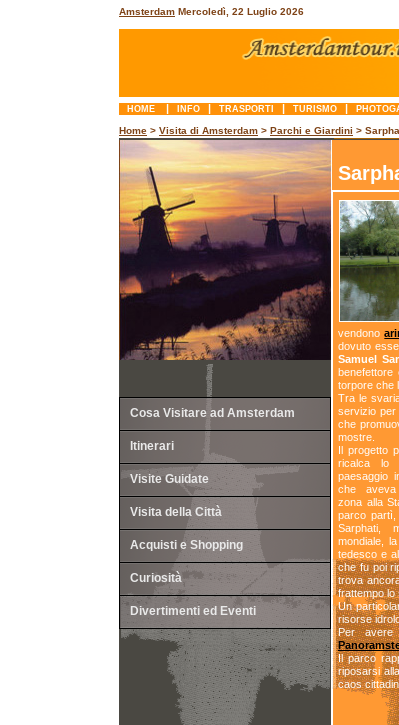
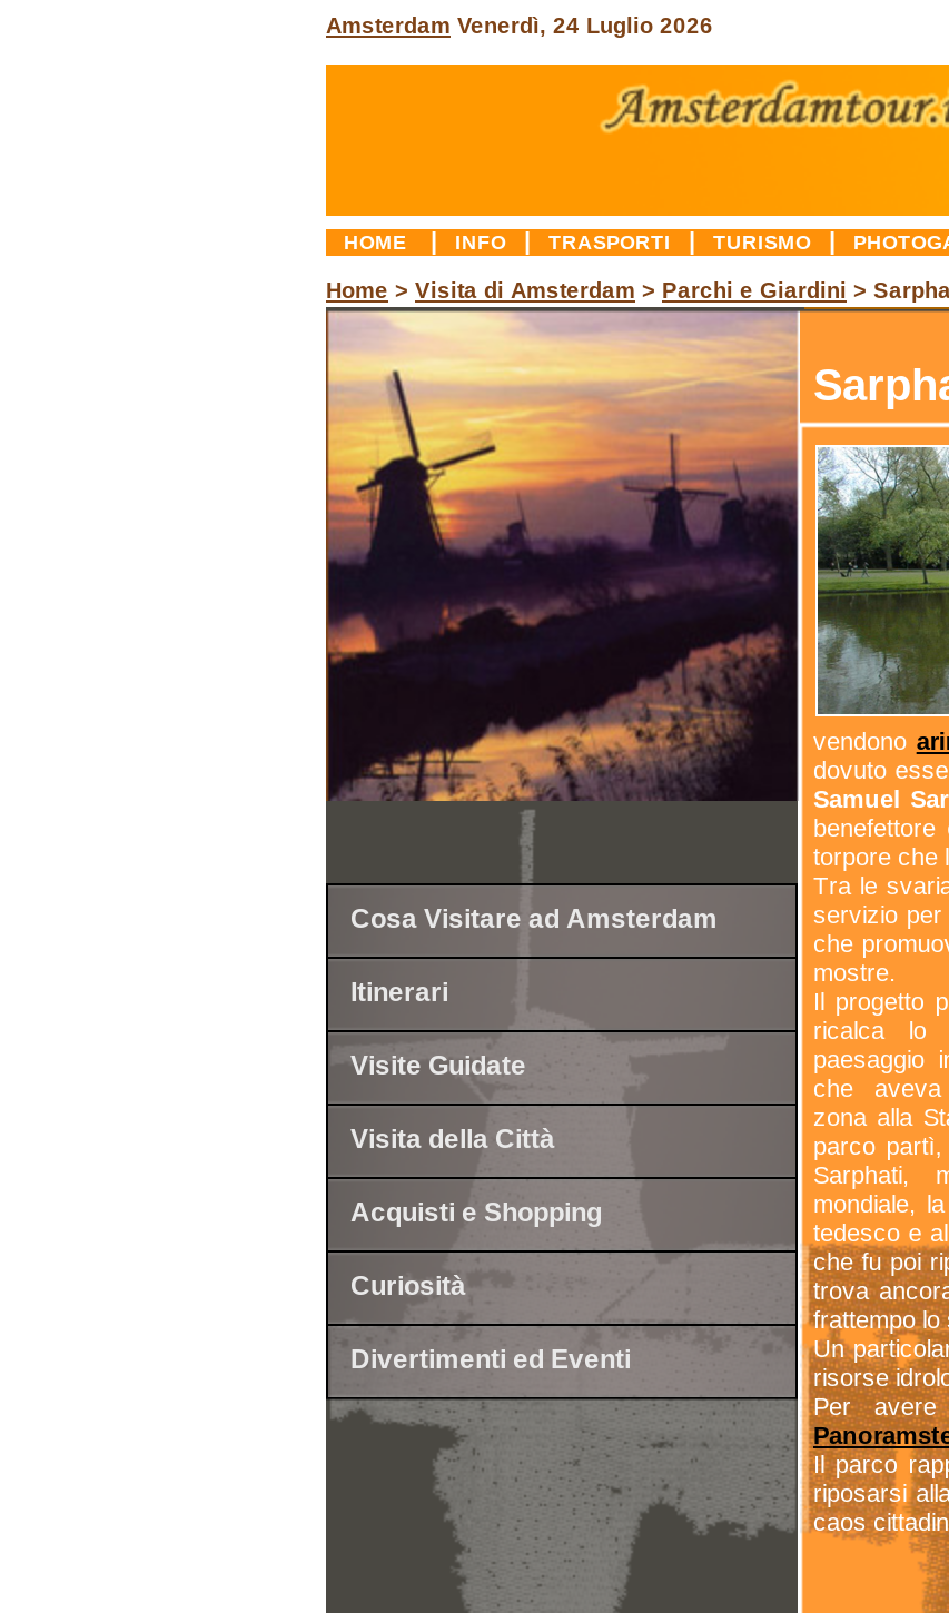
[119,6,304,17] Amsterdam Mercoledì, 22 Luglio 2026 -> [326,13,713,38] Amsterdam Venerdì, 24 Luglio 2026

